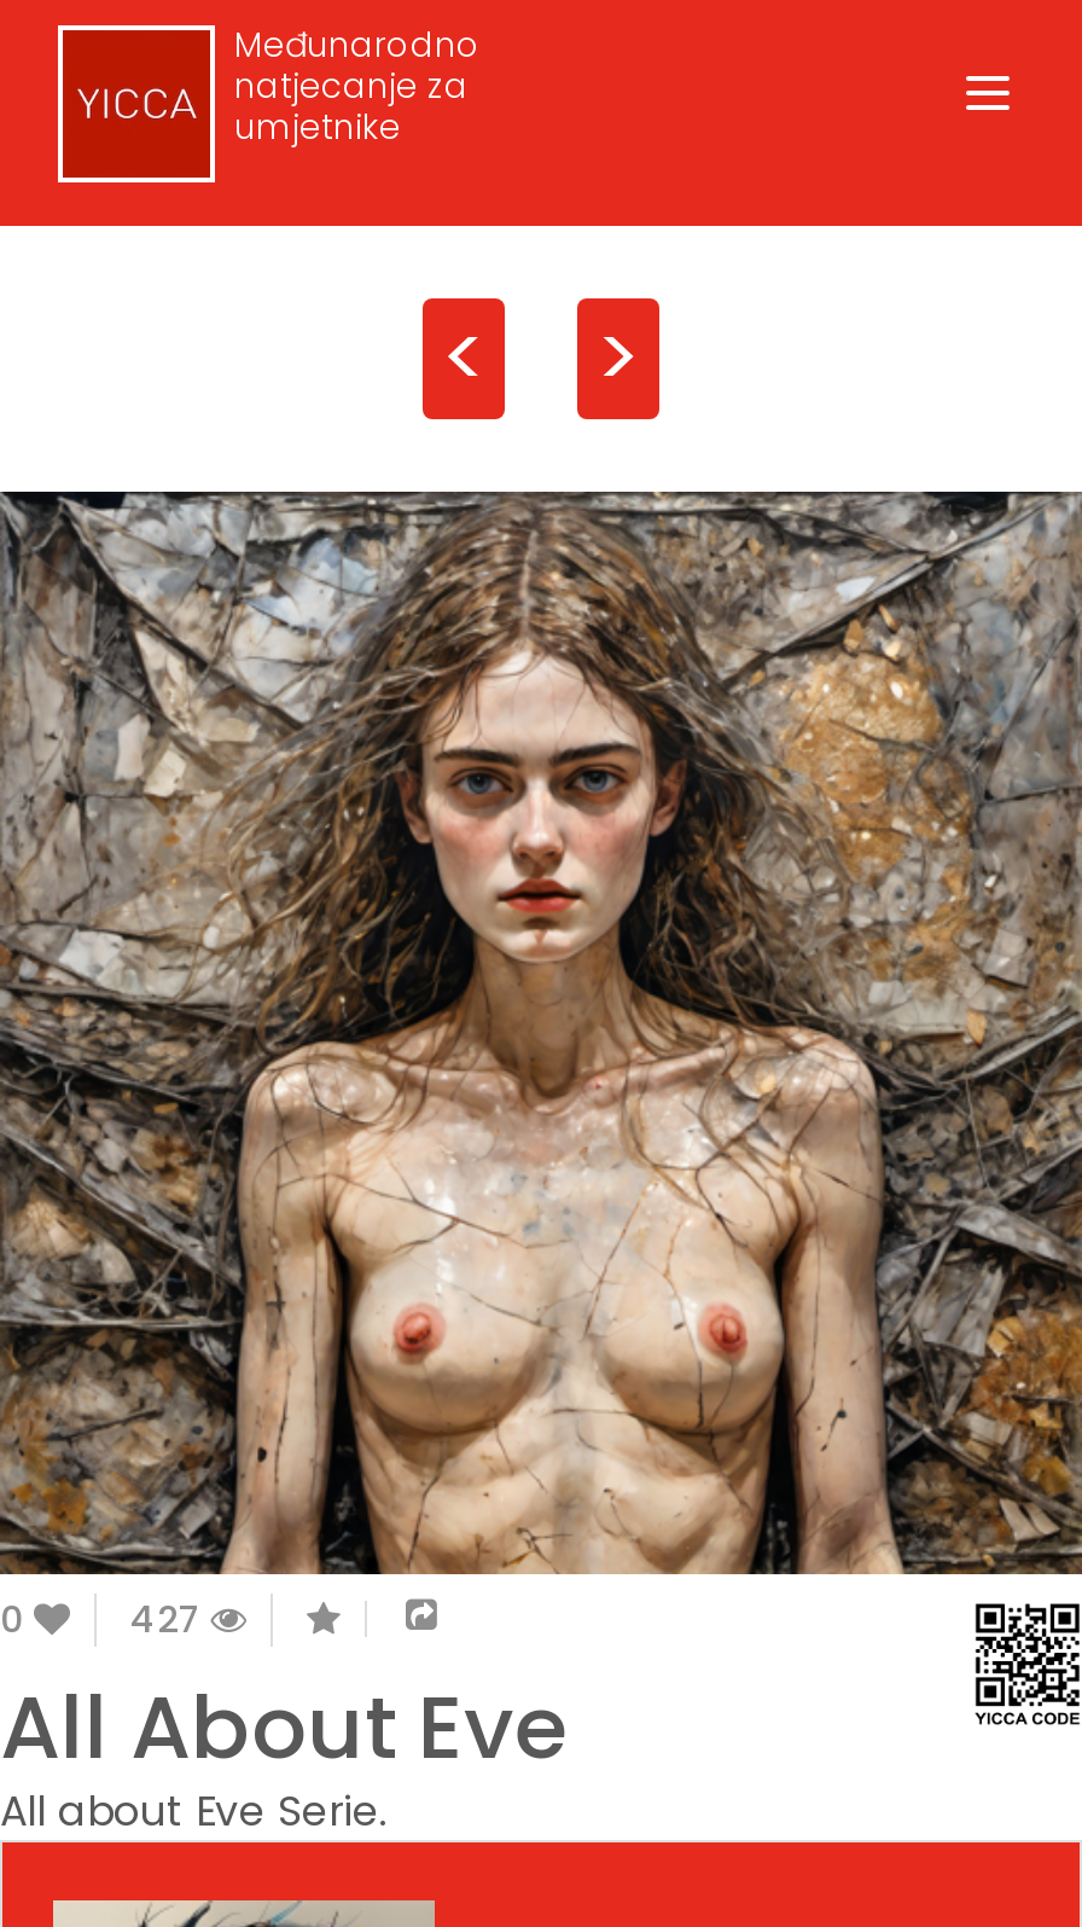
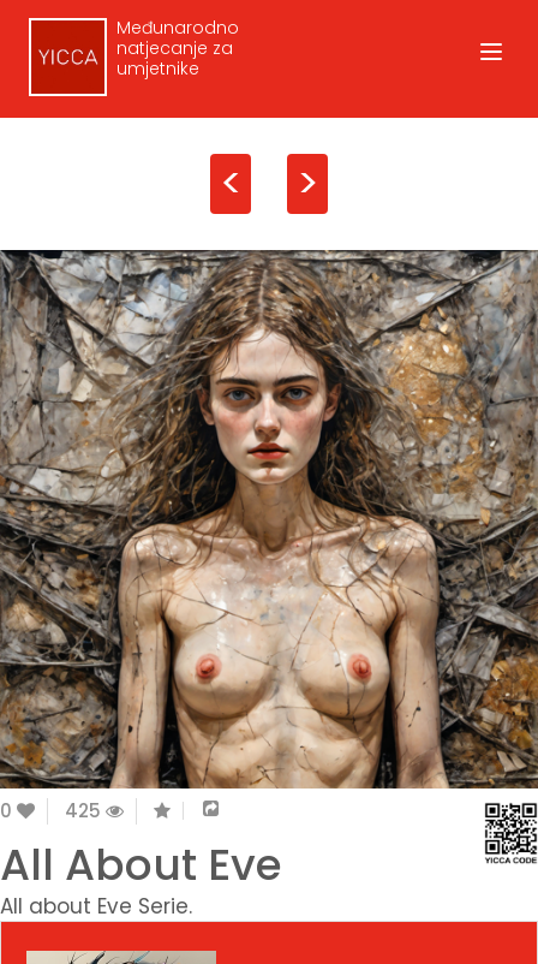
[0,1593,210,1643] 0 427 -> [0,798,106,823] 0 425

